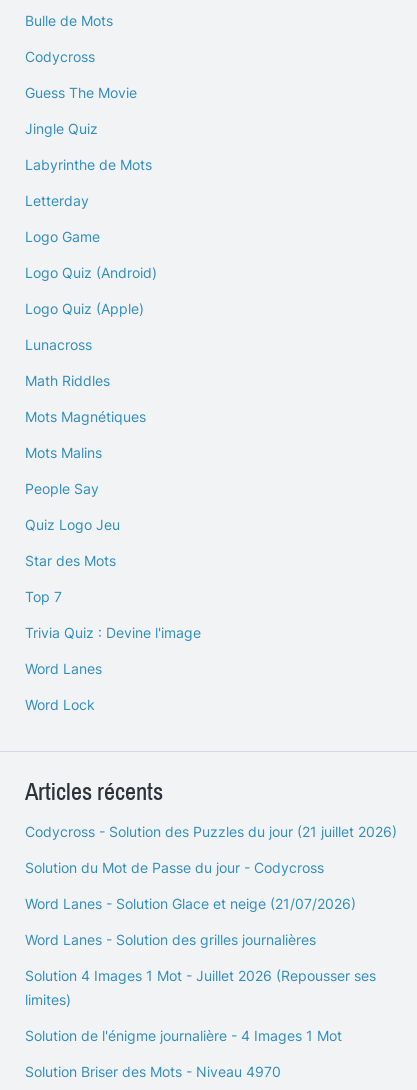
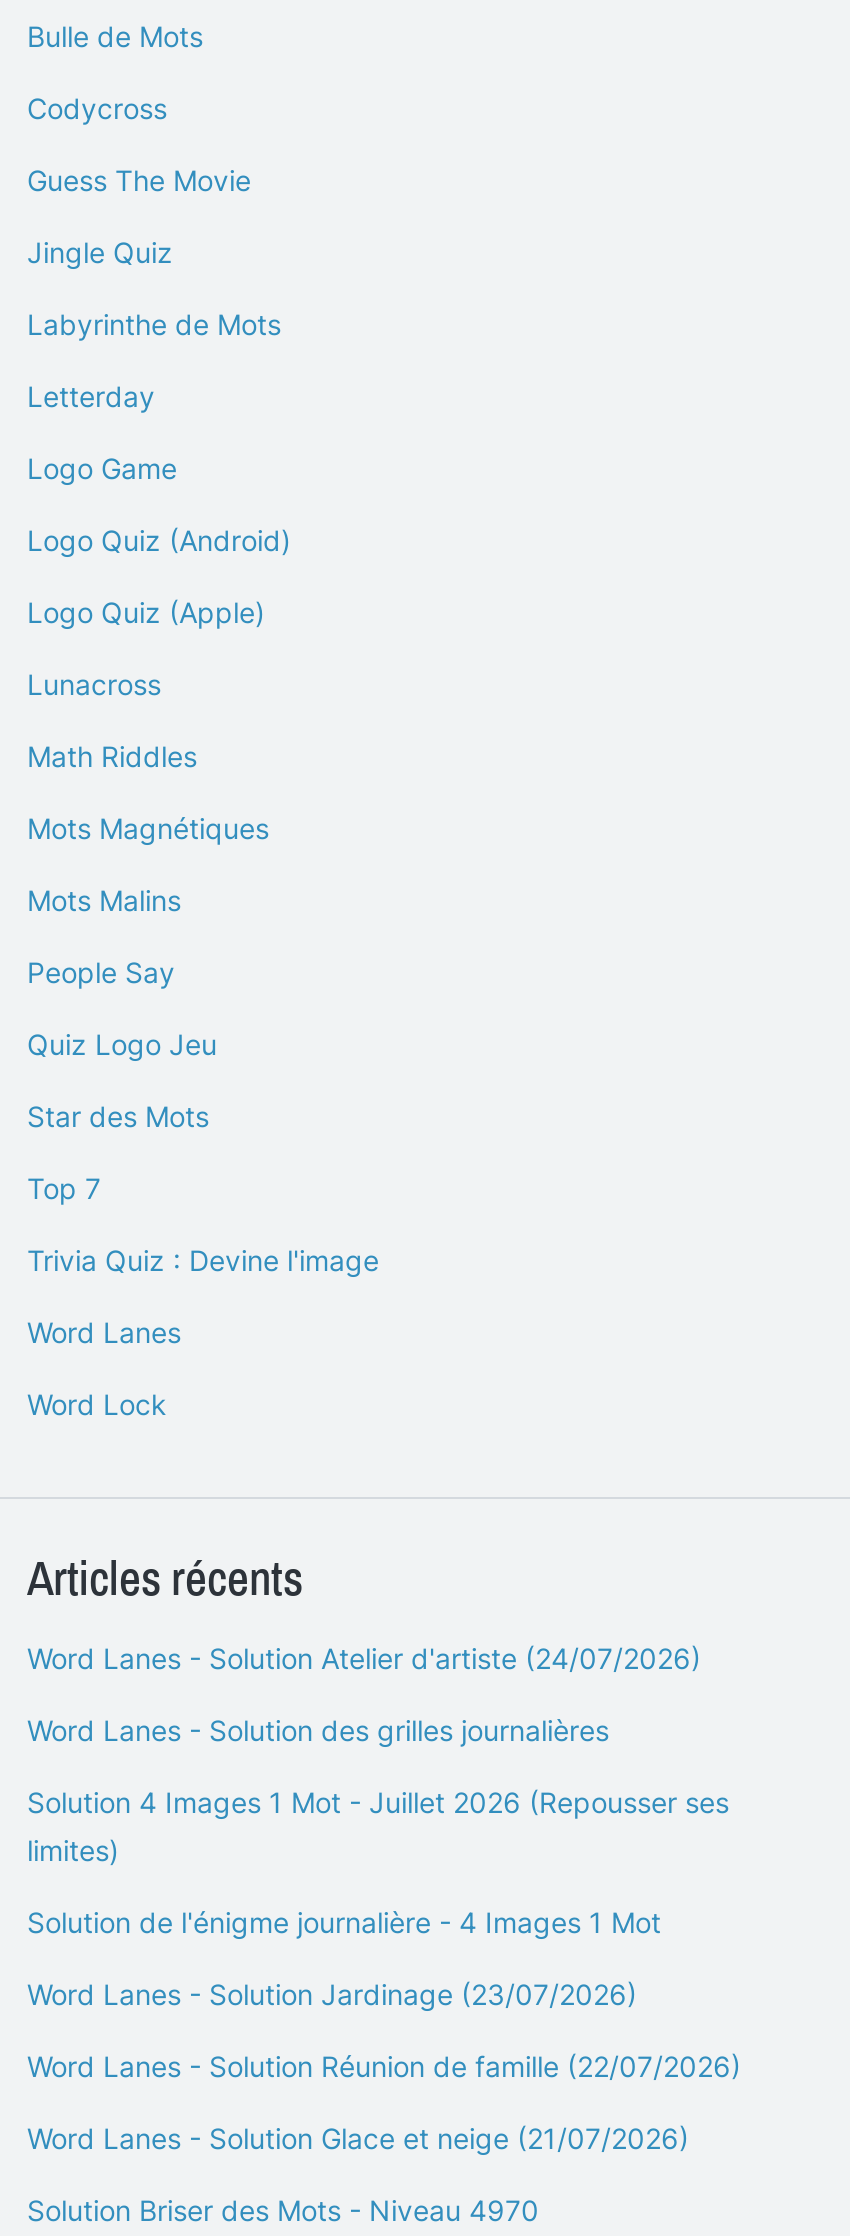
[25,823,397,876] Codycross - Solution des Puzzles du jour (21 juillet 2026) | Solution du Mot de Passe du jour - Codycross -> [27,1641,701,1675] Word Lanes - Solution Atelier d'artiste (24/07/2026)
moved [25,895,356,912] -> [27,2121,689,2155]: Word Lanes - Solution Glace et neige (21/07/2026)
moved [25,931,376,1044] -> [27,1713,729,1939]: Word Lanes - Solution des grilles journalières | Solution 4 Images 1 Mot - Juillet 2026 (Repousser ses | limites) | Solution de l'énigme journalière - 4 Images 1 Mot
none -> [27,1977,741,2083] Word Lanes - Solution Jardinage (23/07/2026) | Word Lanes - Solution Réunion de famille (22/07/2026)

